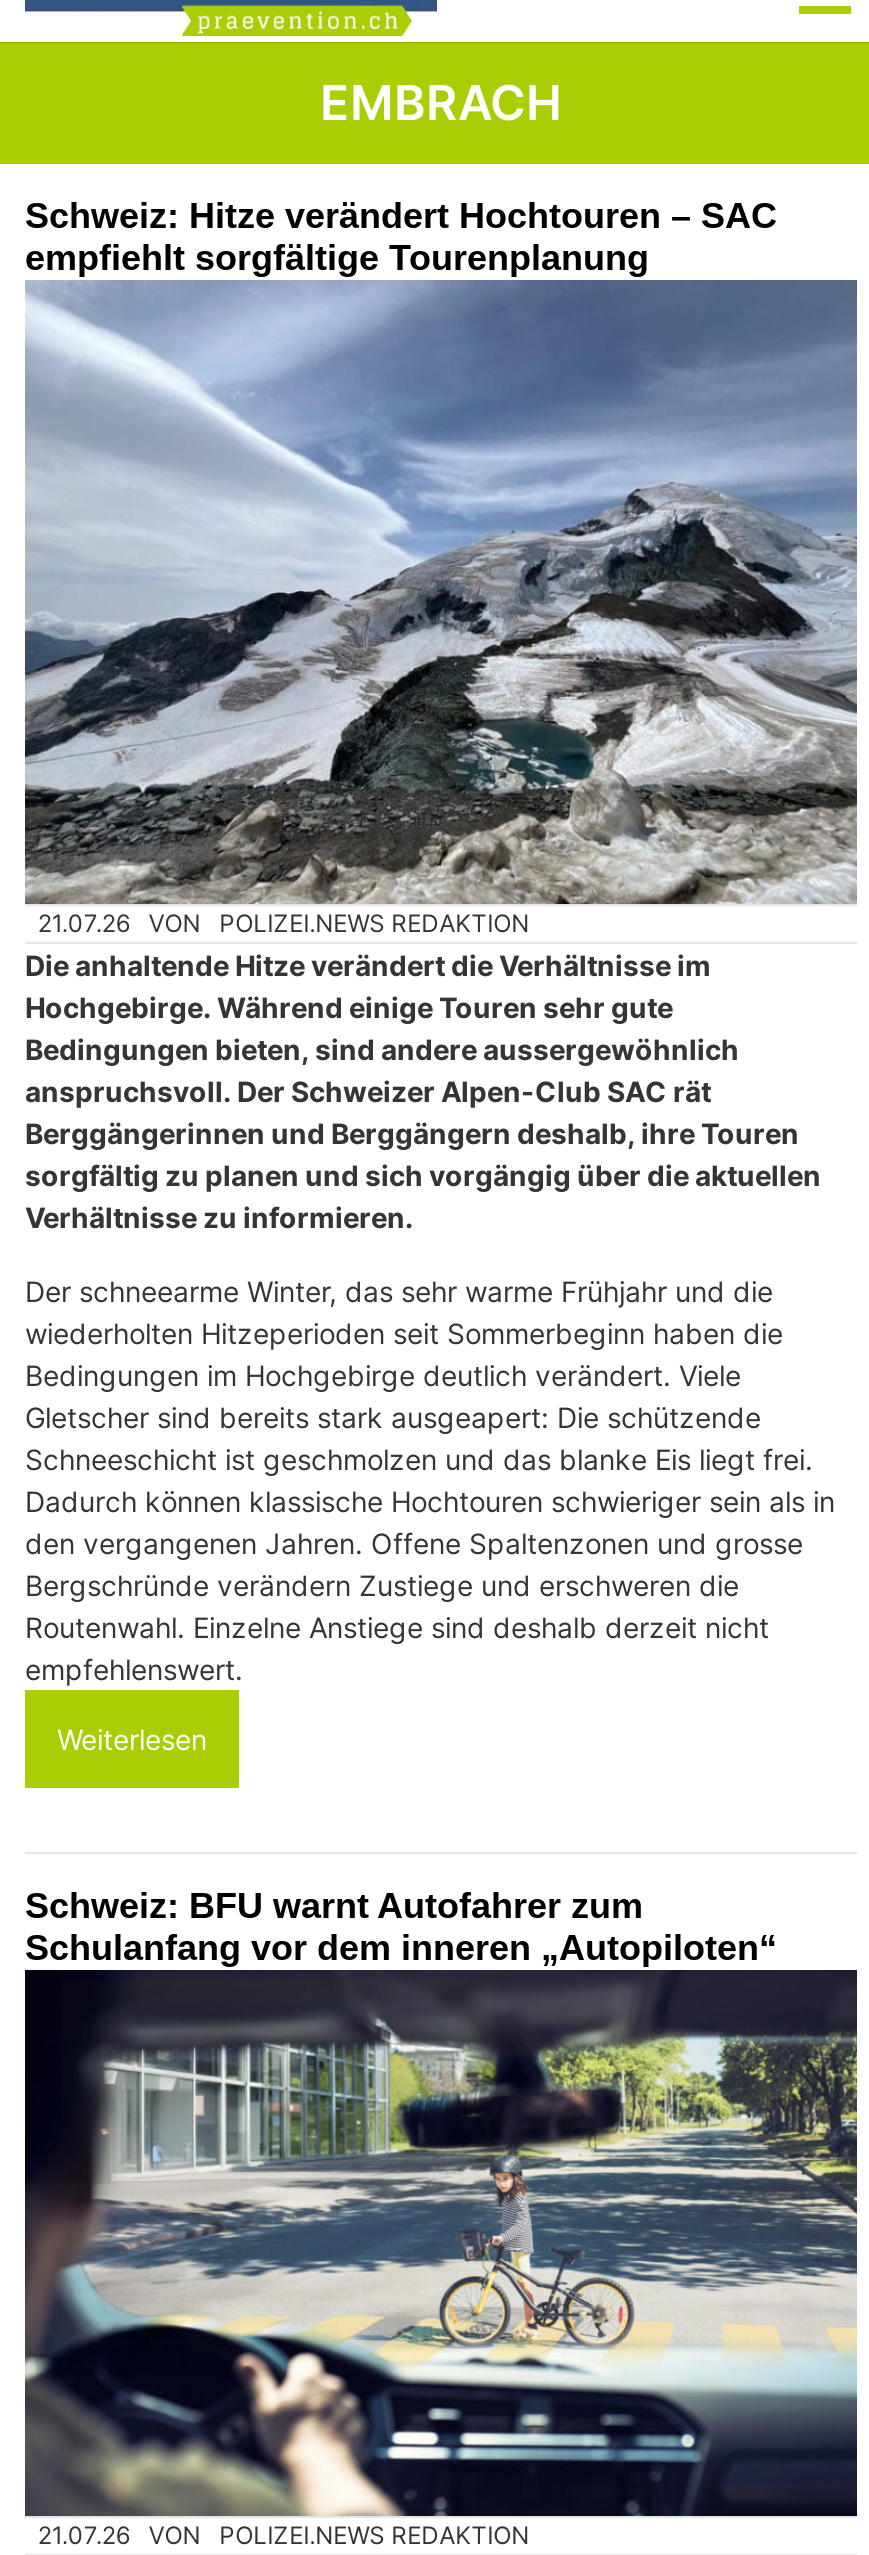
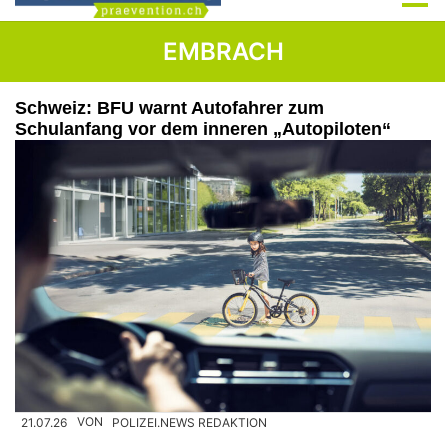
[25,196,777,278] Schweiz: Hitze verändert Hochtouren – SAC | empfiehlt sorgfältige Tourenplanung -> none
[25,280,859,1757] [image] | 21.07.26 | VON | POLIZEI.NEWS REDAKTION | Die anhaltende Hitze verändert die Verhältnisse im | Hochgebirge. Während einige Touren sehr gute | Bedingungen bieten, sind andere aussergewöhnlich | anspruchsvoll. Der Schweizer Alpen-Club SAC rät | Berggängerinnen und Berggängern deshalb, ihre Touren | sorgfältig zu planen und sich vorgängig über die aktuellen | Verhältnisse zu informieren. | Der schneearme Winter, das sehr warme Frühjahr und die | wiederholten Hitzeperioden seit Sommerbeginn haben die | Bedingungen im Hochgebirge deutlich verändert. Viele | Gletscher sind bereits stark ausgeapert: Die schützende | Schneeschicht ist geschmolzen und das blanke Eis liegt frei. | Dadurch können klassische Hochtouren schwieriger sein als in | den vergangenen Jahren. Offene Spaltenzonen und grosse | Bergschründe verändern Zustiege und erschweren die | Routenwahl. Einzelne Anstiege sind deshalb derzeit nicht | empfehlenswert. | Weiterlesen -> none

